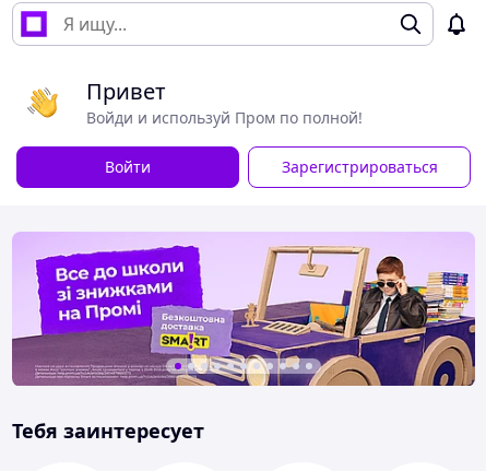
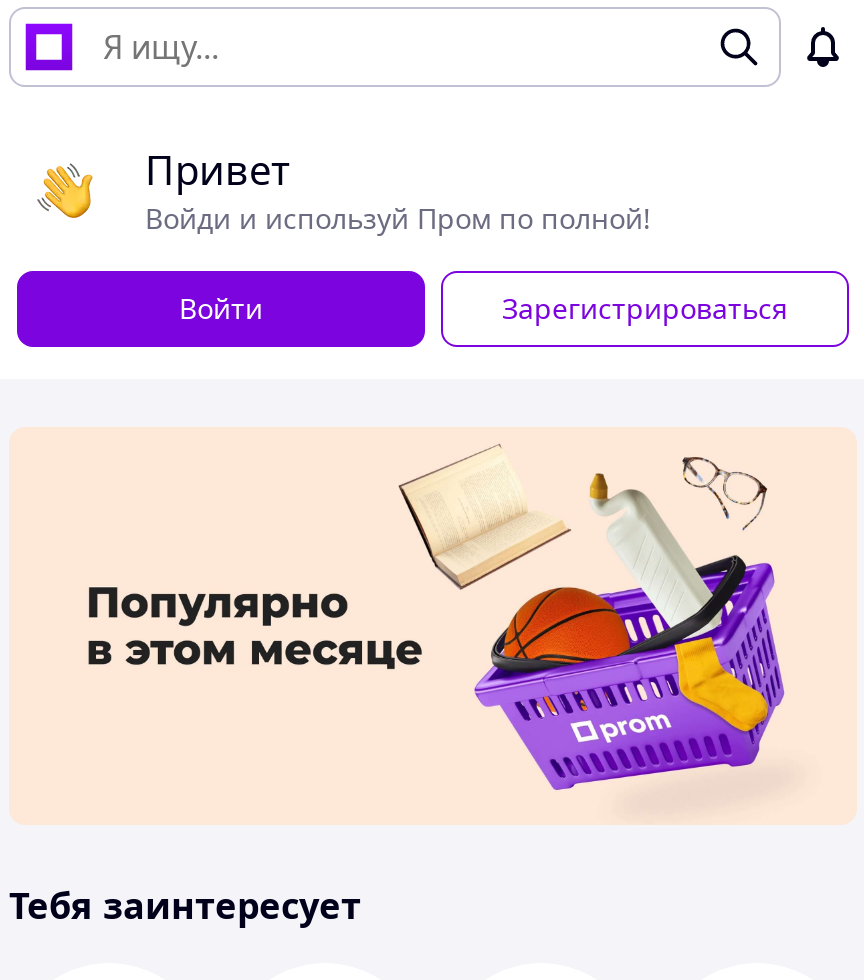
[11,232,476,387] [image] -> [11,429,855,823] [image]

